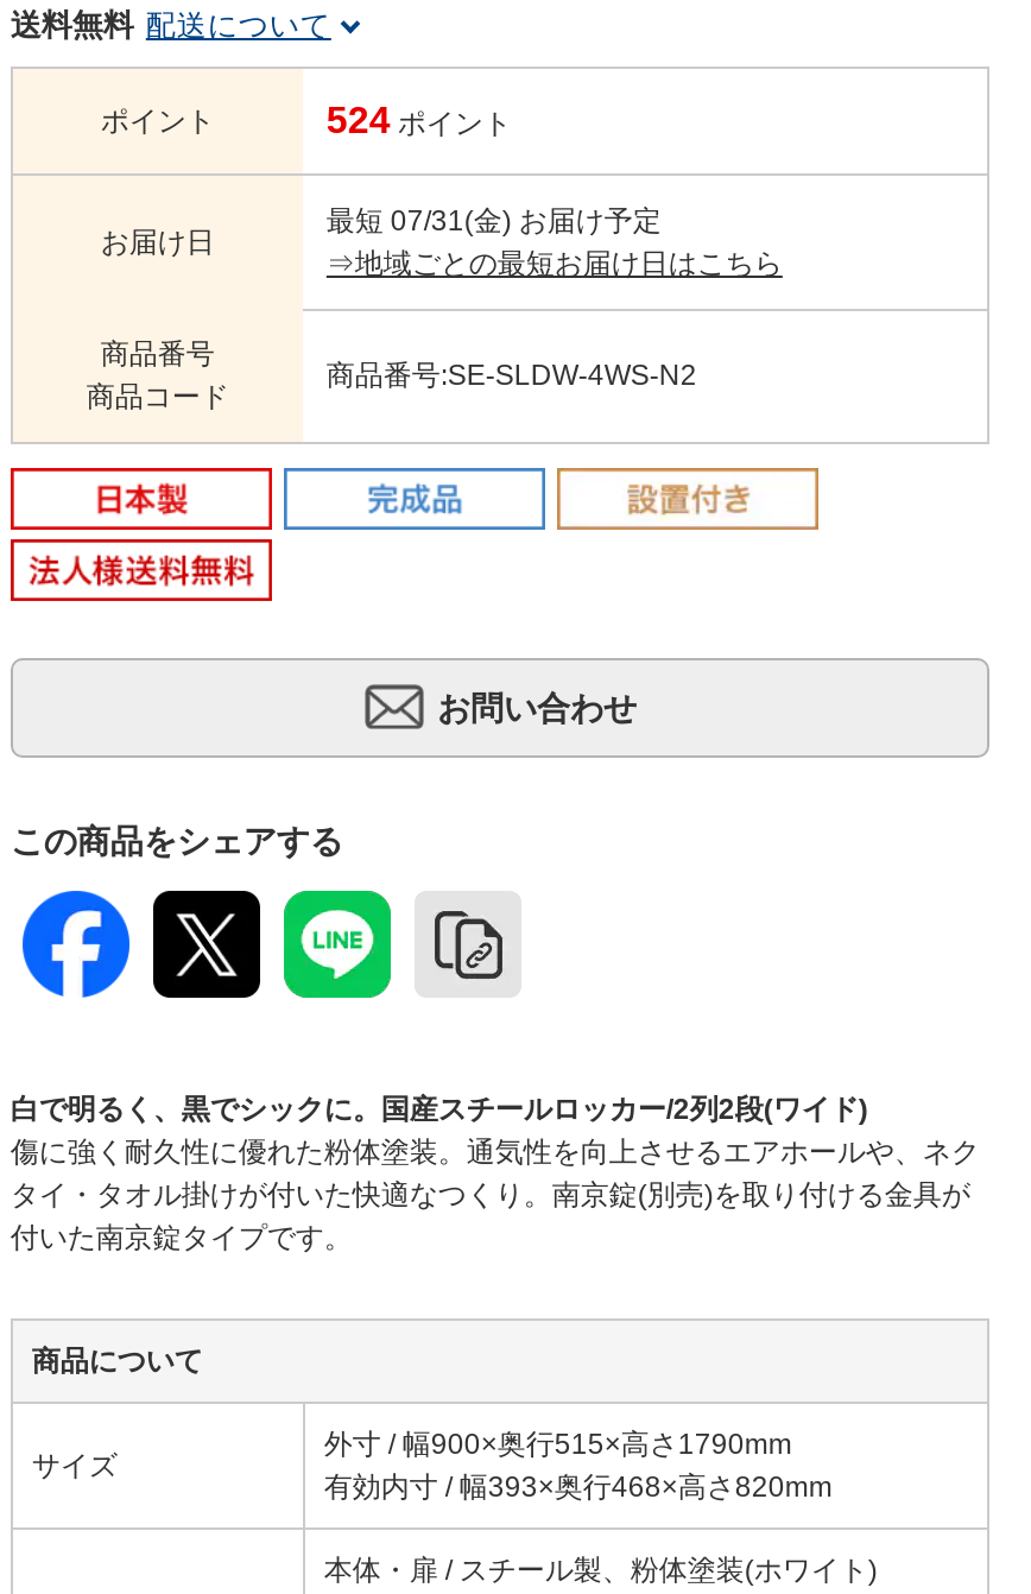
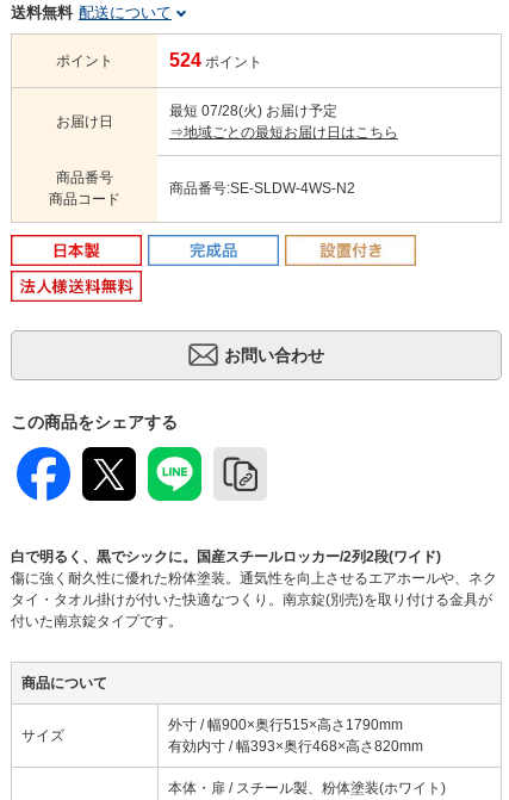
[326,205,661,238] 最短 07/31(金) お届け予定 -> [169,103,337,120] 最短 07/28(火) お届け予定

